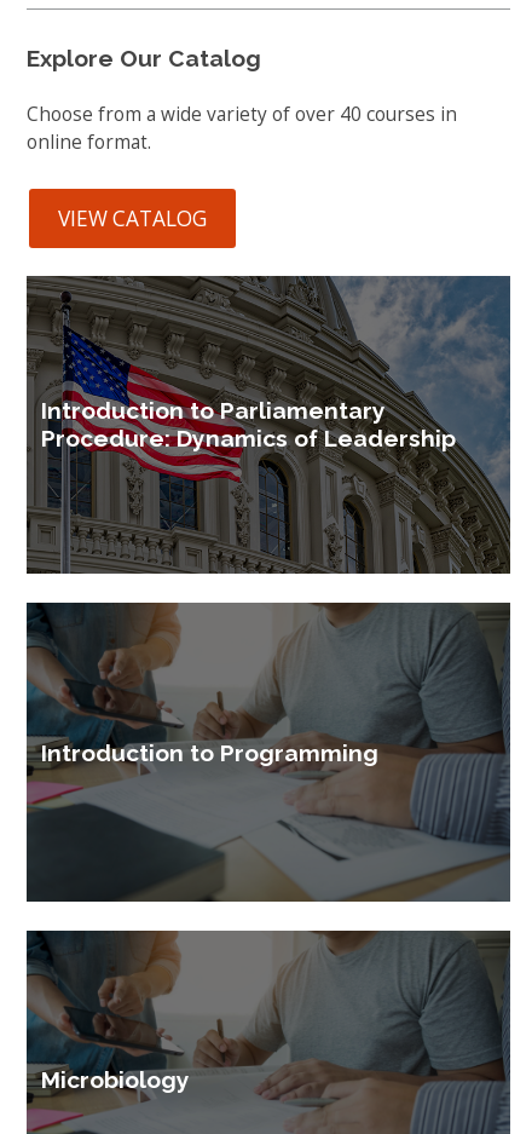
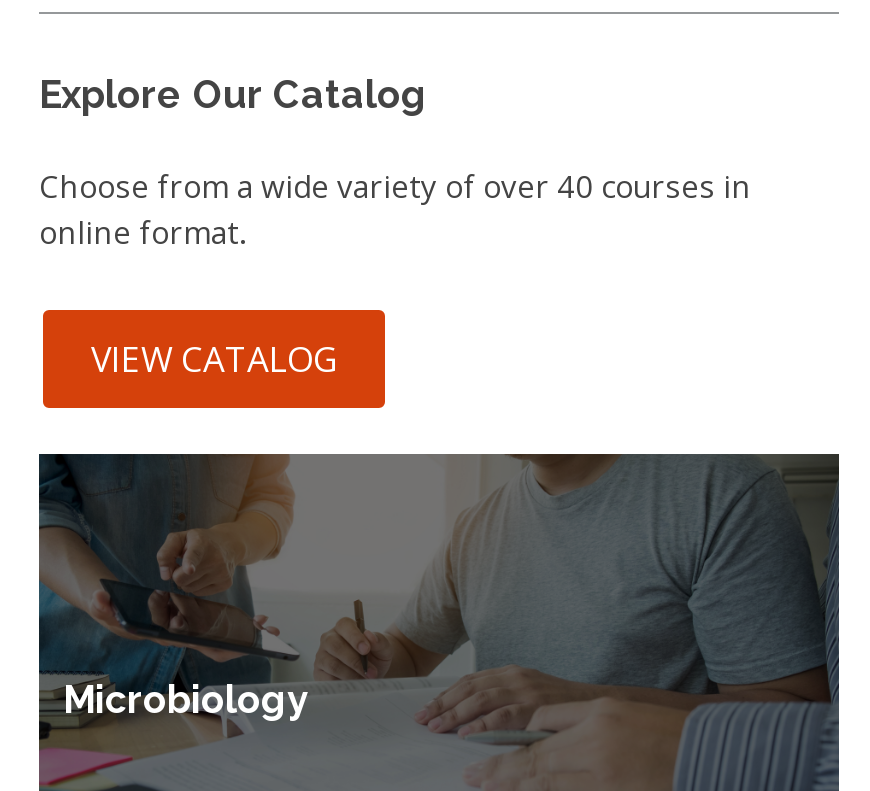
[27,275,510,452] [image] | Introduction to Parliamentary | Procedure: Dynamics of Leadership -> none
[27,444,510,575] [image] -> none
[27,601,510,903] [image] | Introduction to Programming -> none

